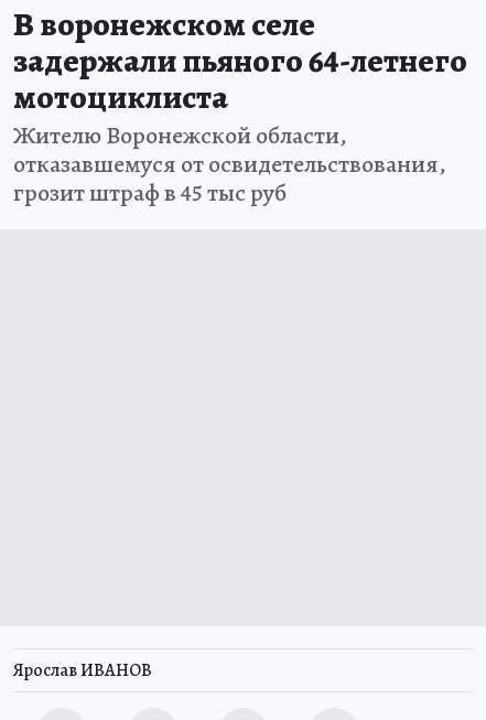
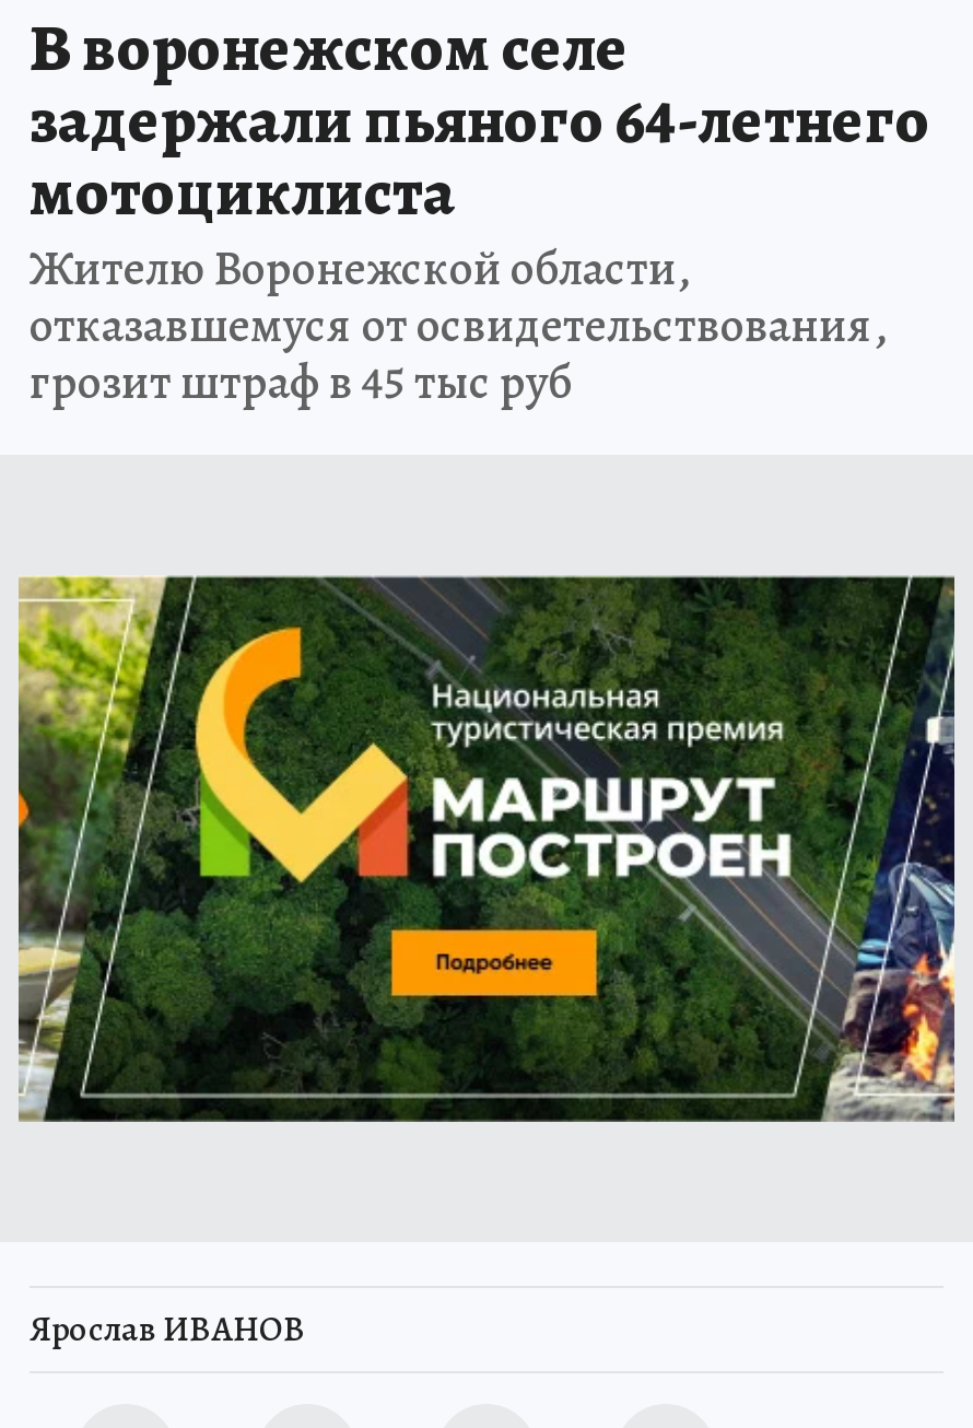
none -> [16,573,957,1124] [image]

